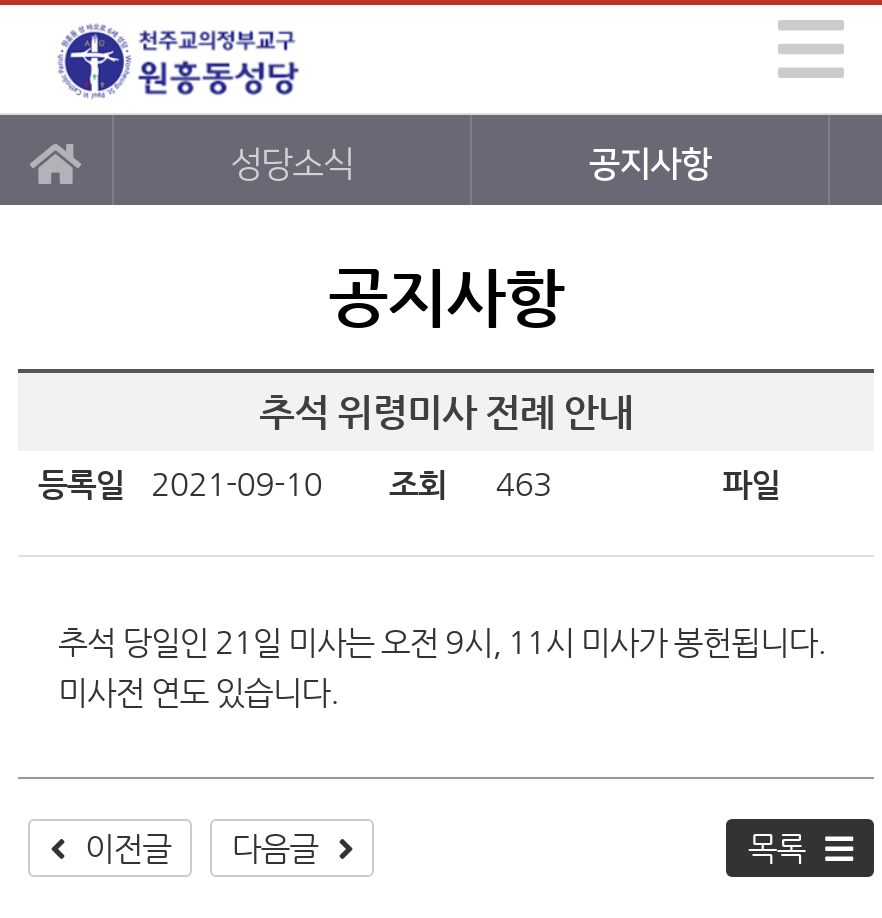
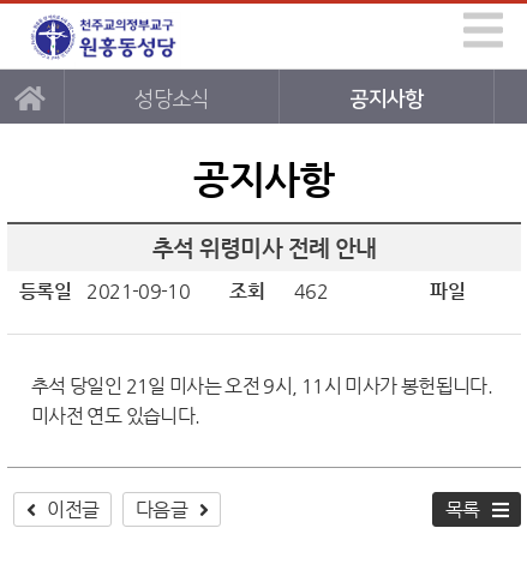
[38,465,552,503] 등록일 2021-09-10 조회 463 -> [19,280,328,302] 등록일 2021-09-10 조회 462

